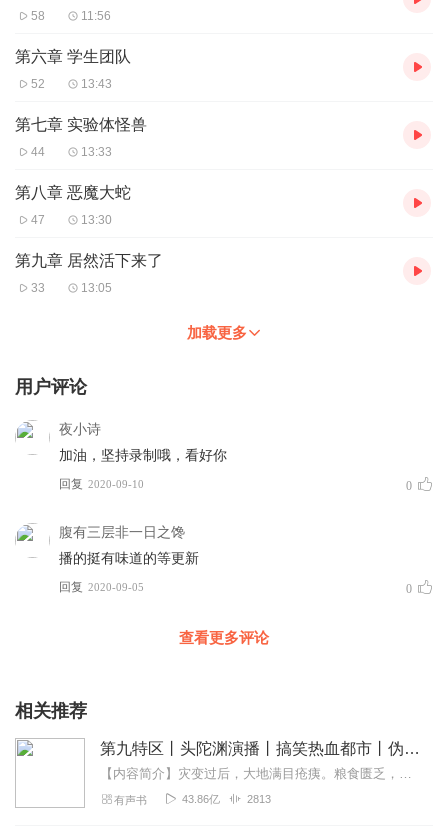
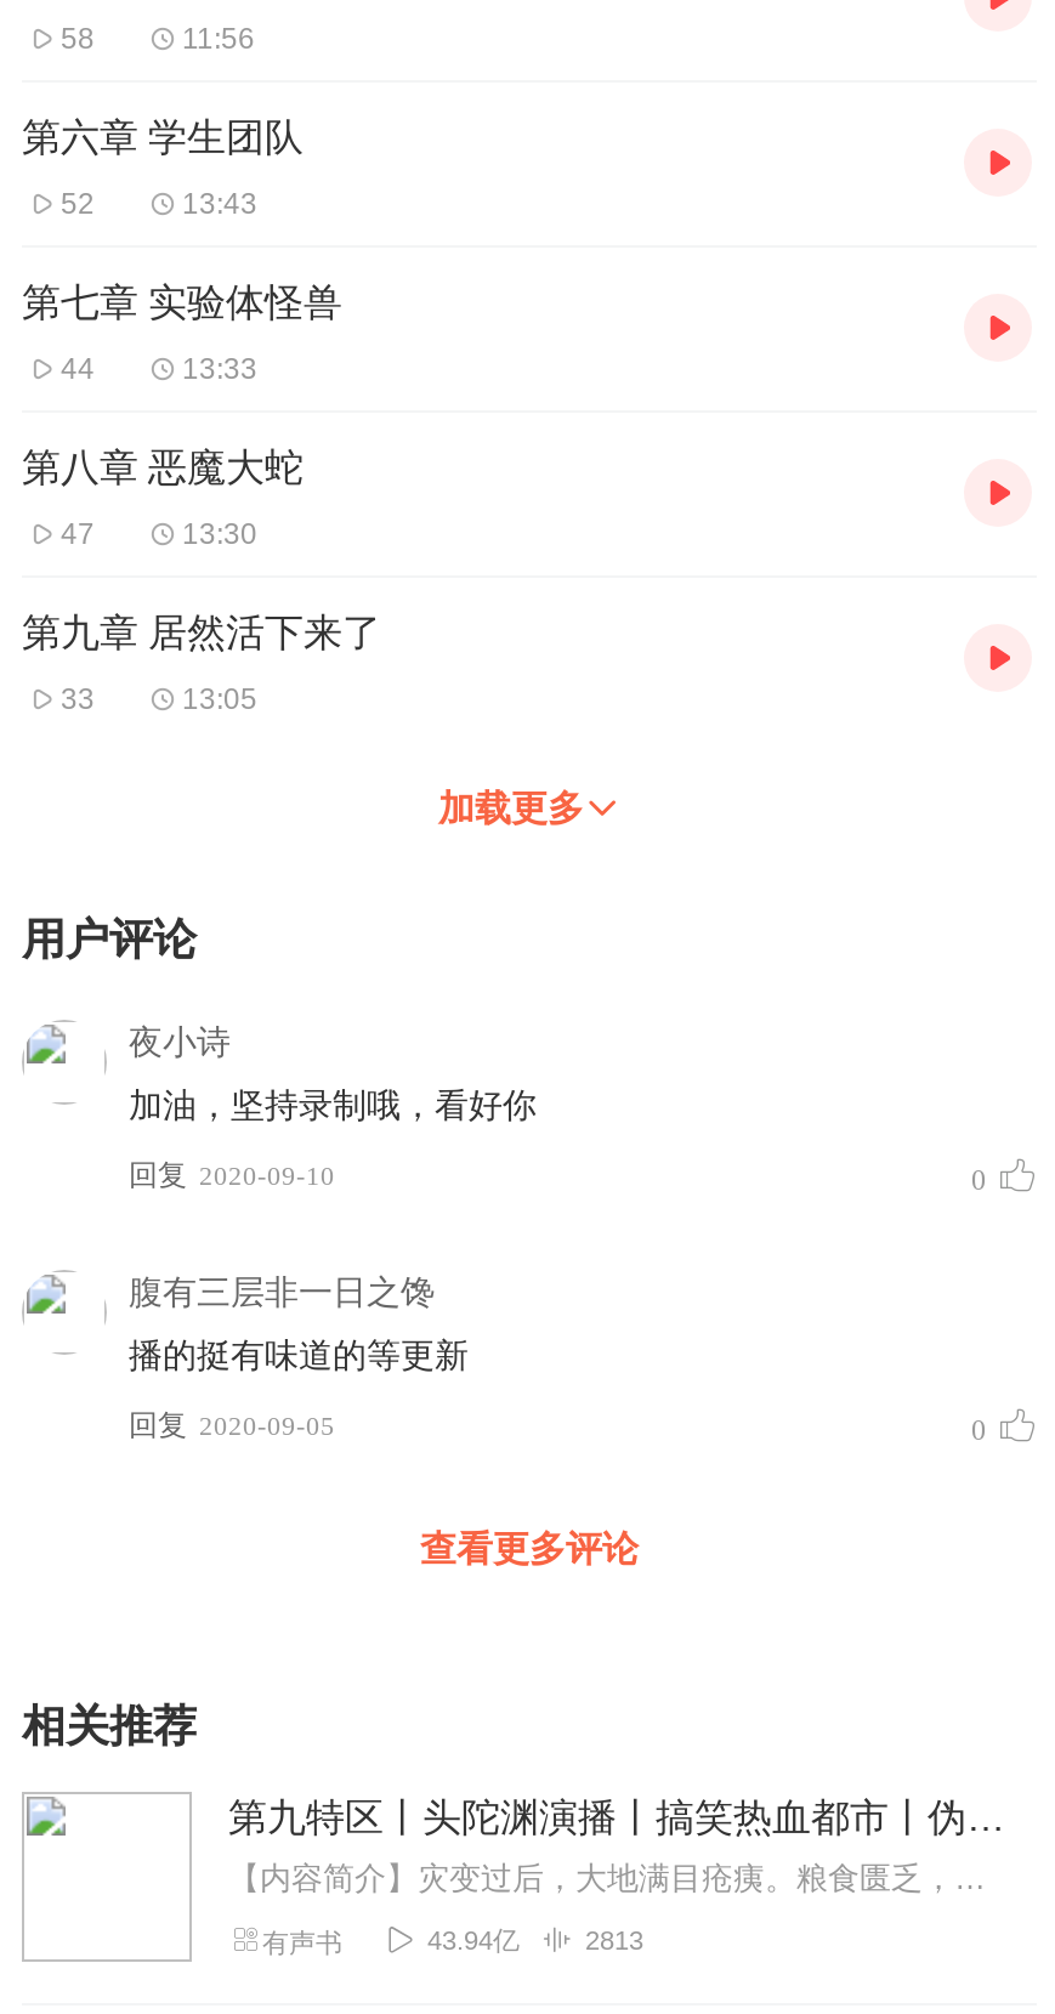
[182,793,220,805] 43.86亿 -> [427,1925,520,1955] 43.94亿

